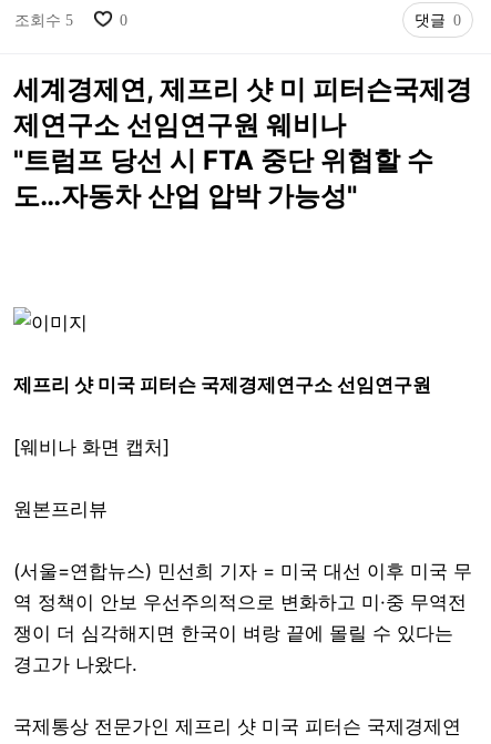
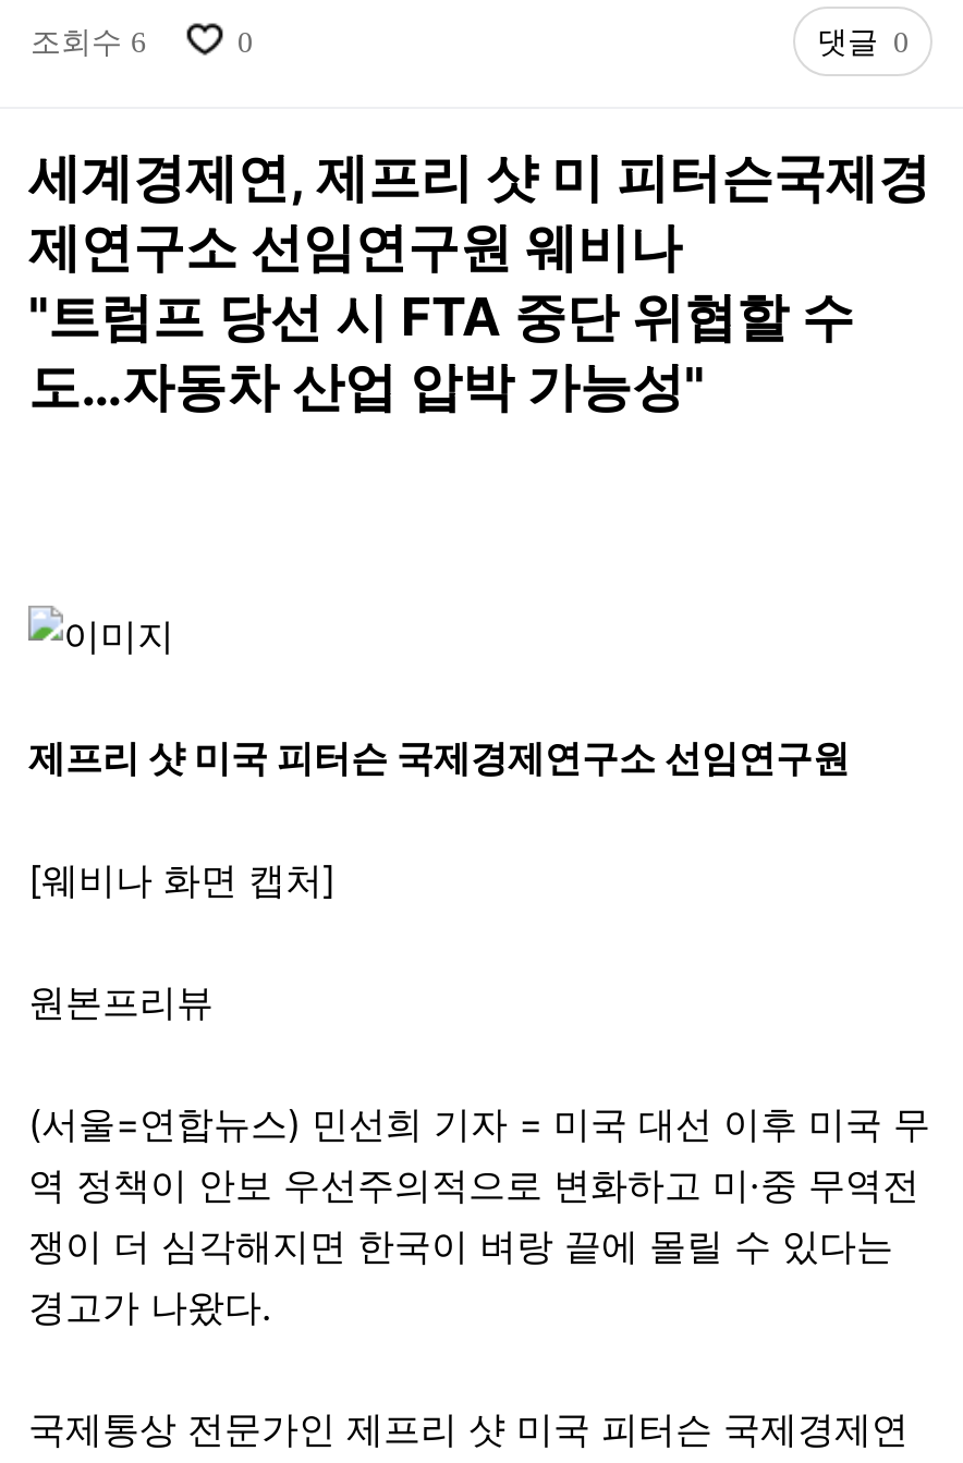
[14,12,73,28] 조회수 5 -> [31,25,146,58] 조회수 6

